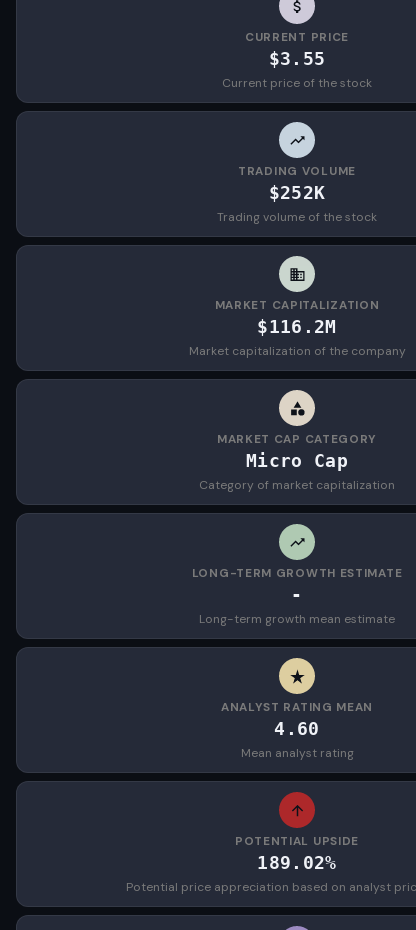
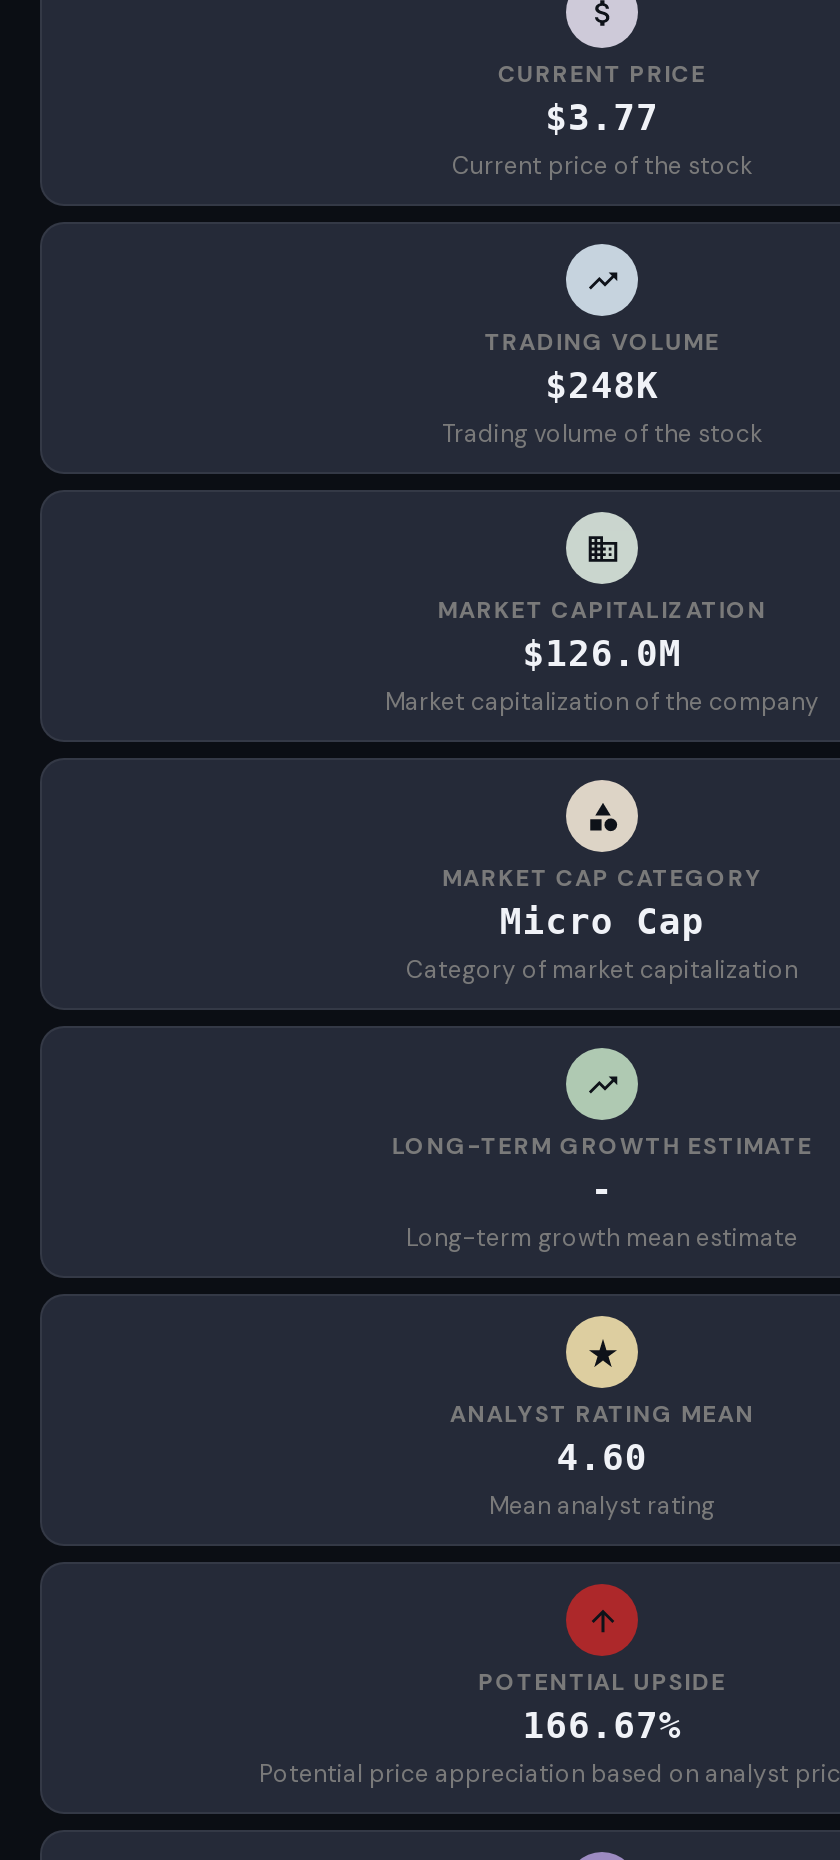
[269,48,325,69] $3.55 -> [545,96,659,138] $3.77
[269,182,325,203] $252K -> [545,364,659,406] $248K
[257,316,337,337] $116.2M -> [522,632,682,674] $126.0M
[257,852,337,873] 189.02% -> [522,1704,682,1746] 166.67%

